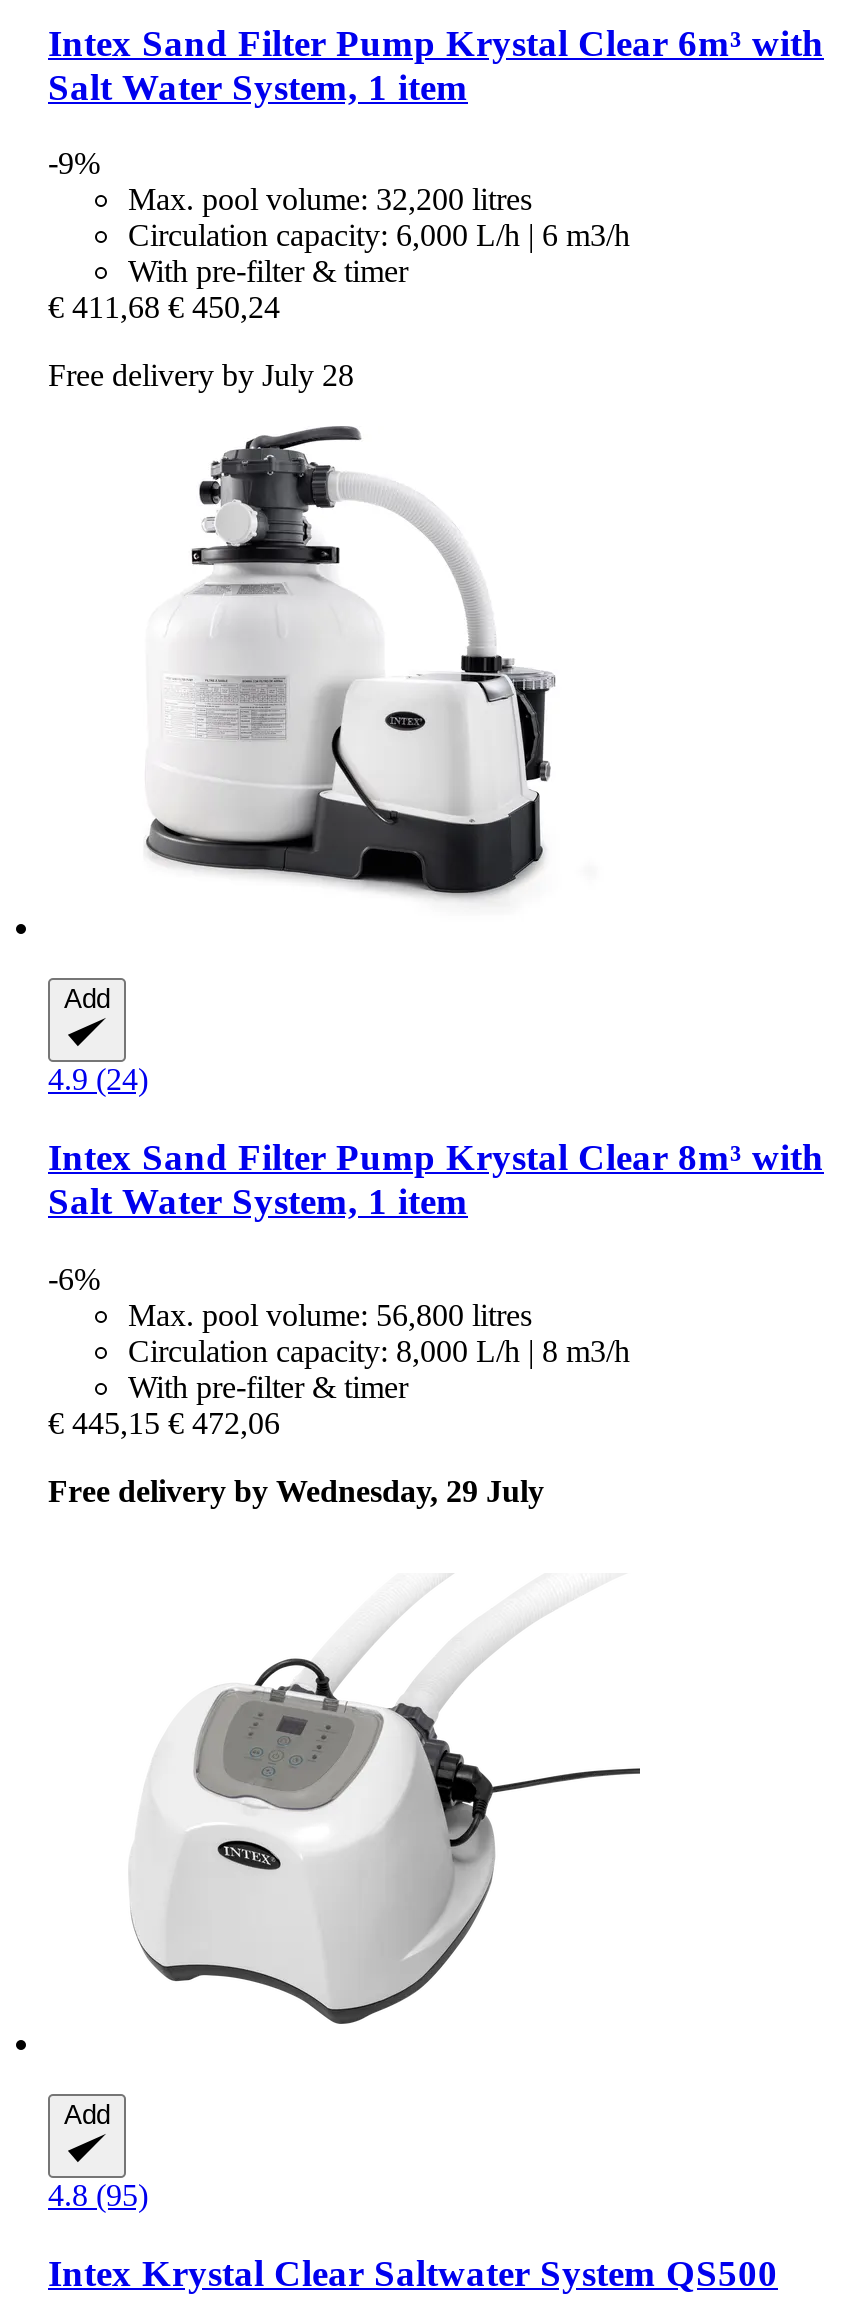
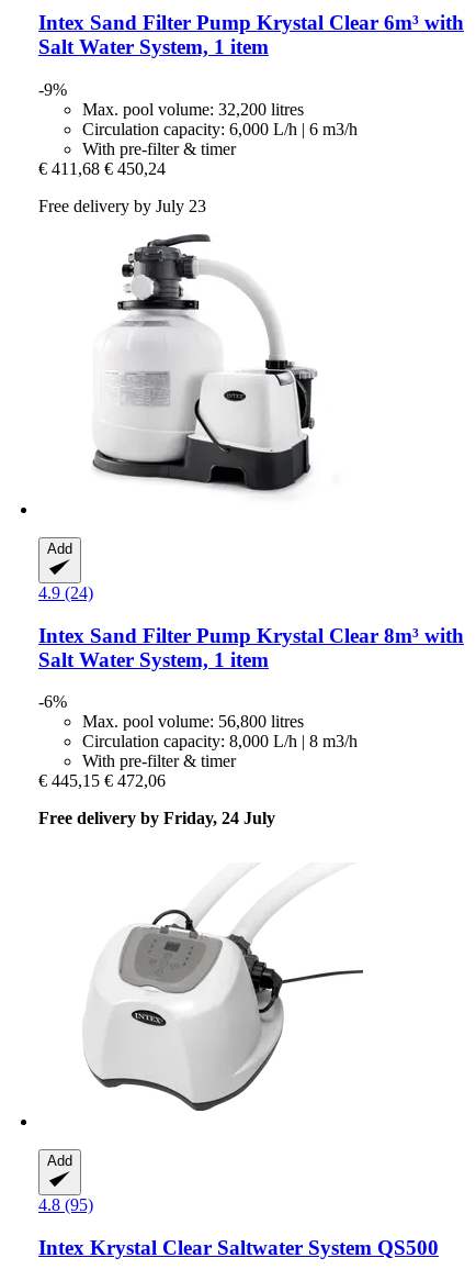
[48,359,354,393] Free delivery by July 28 -> [38,196,206,215] Free delivery by July 23
[48,1473,544,1507] Free delivery by Wednesday, 29 July -> [38,809,275,828] Free delivery by Friday, 24 July

